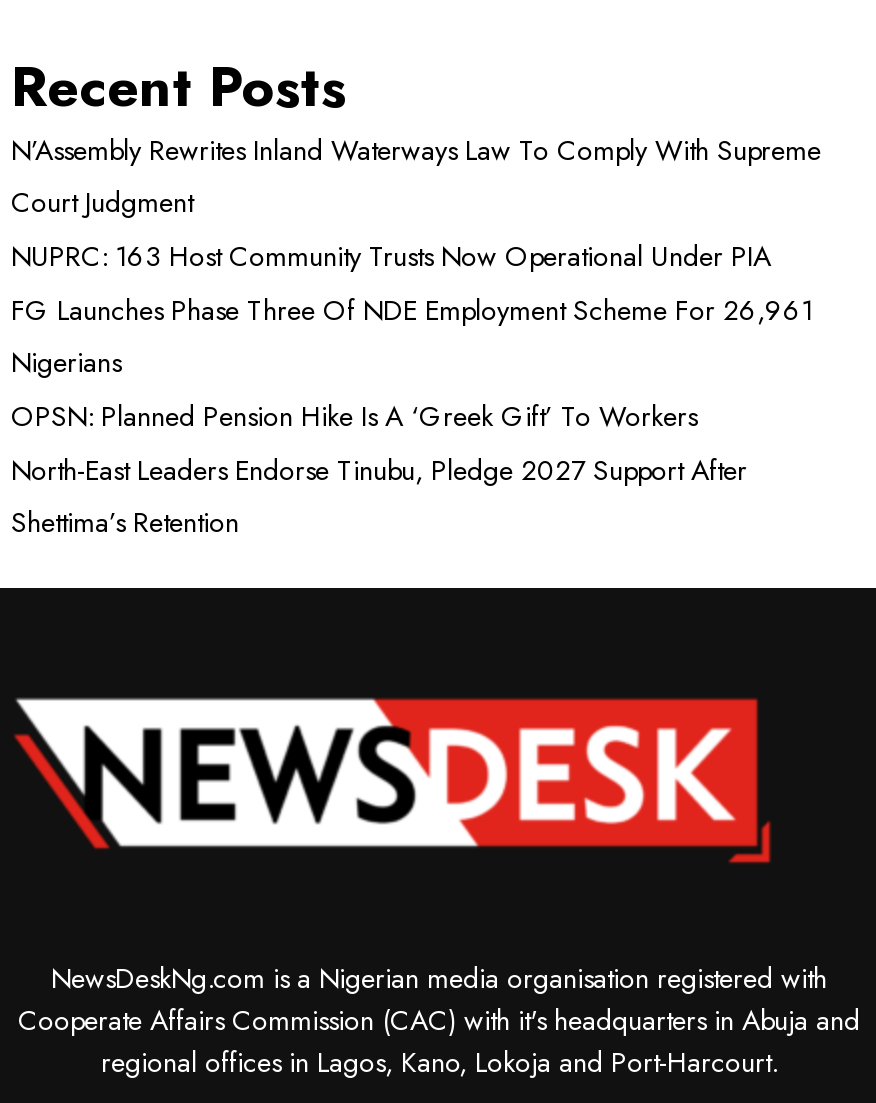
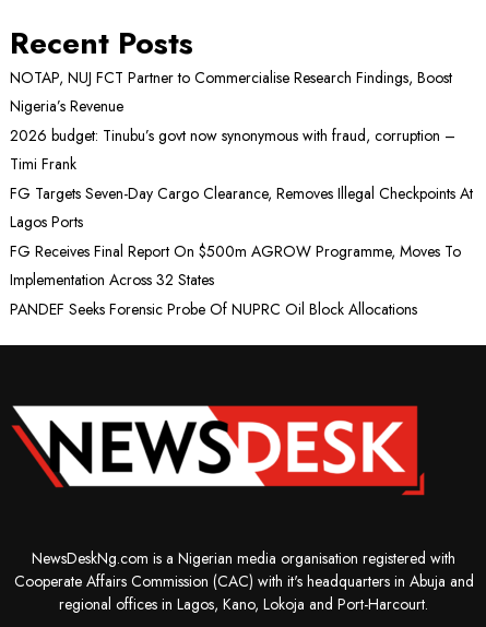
[11,130,821,542] N’Assembly Rewrites Inland Waterways Law To Comply With Supreme | Court Judgment | NUPRC: 163 Host Community Trusts Now Operational Under PIA | FG Launches Phase Three Of NDE Employment Scheme For 26,961 | Nigerians | OPSN: Planned Pension Hike Is A ‘Greek Gift’ To Workers | North-East Leaders Endorse Tinubu, Pledge 2027 Support After | Shettima’s Retention -> [10,67,473,320] NOTAP, NUJ FCT Partner to Commercialise Research Findings, Boost | Nigeria’s Revenue | 2026 budget: Tinubu’s govt now synonymous with fraud, corruption – | Timi Frank | FG Targets Seven-Day Cargo Clearance, Removes Illegal Checkpoints At | Lagos Ports | FG Receives Final Report On $500m AGROW Programme, Moves To | Implementation Across 32 States | PANDEF Seeks Forensic Probe Of NUPRC Oil Block Allocations

